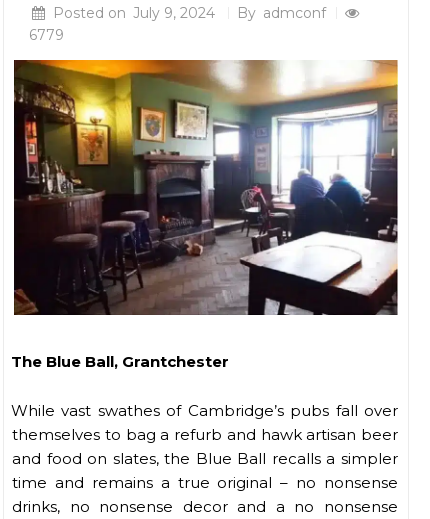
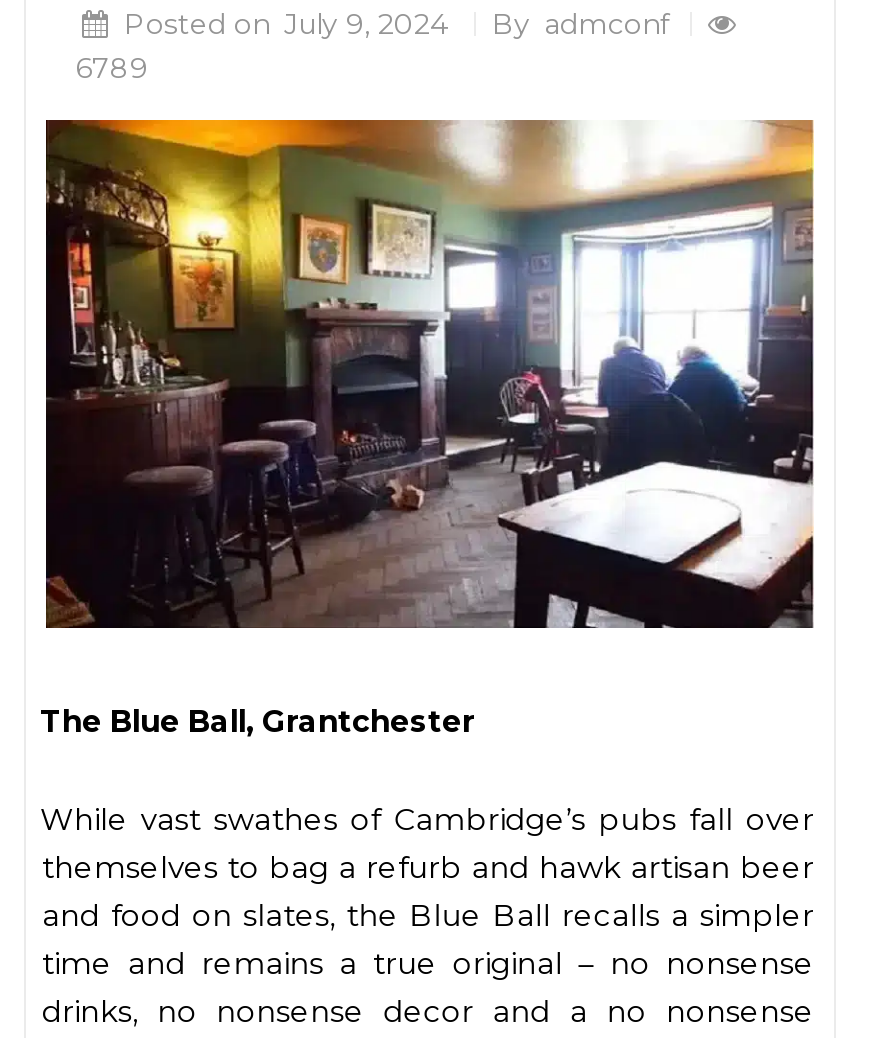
[29,26,64,44] 6779 -> [76,51,148,87] 6789

